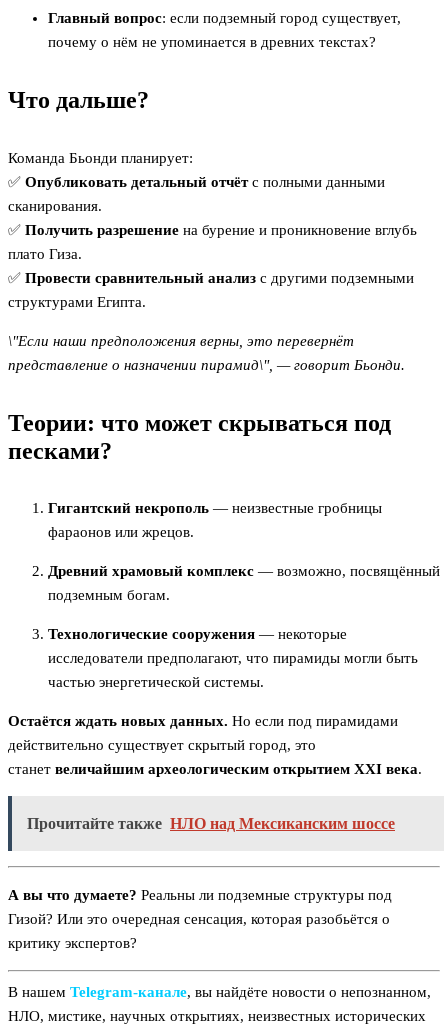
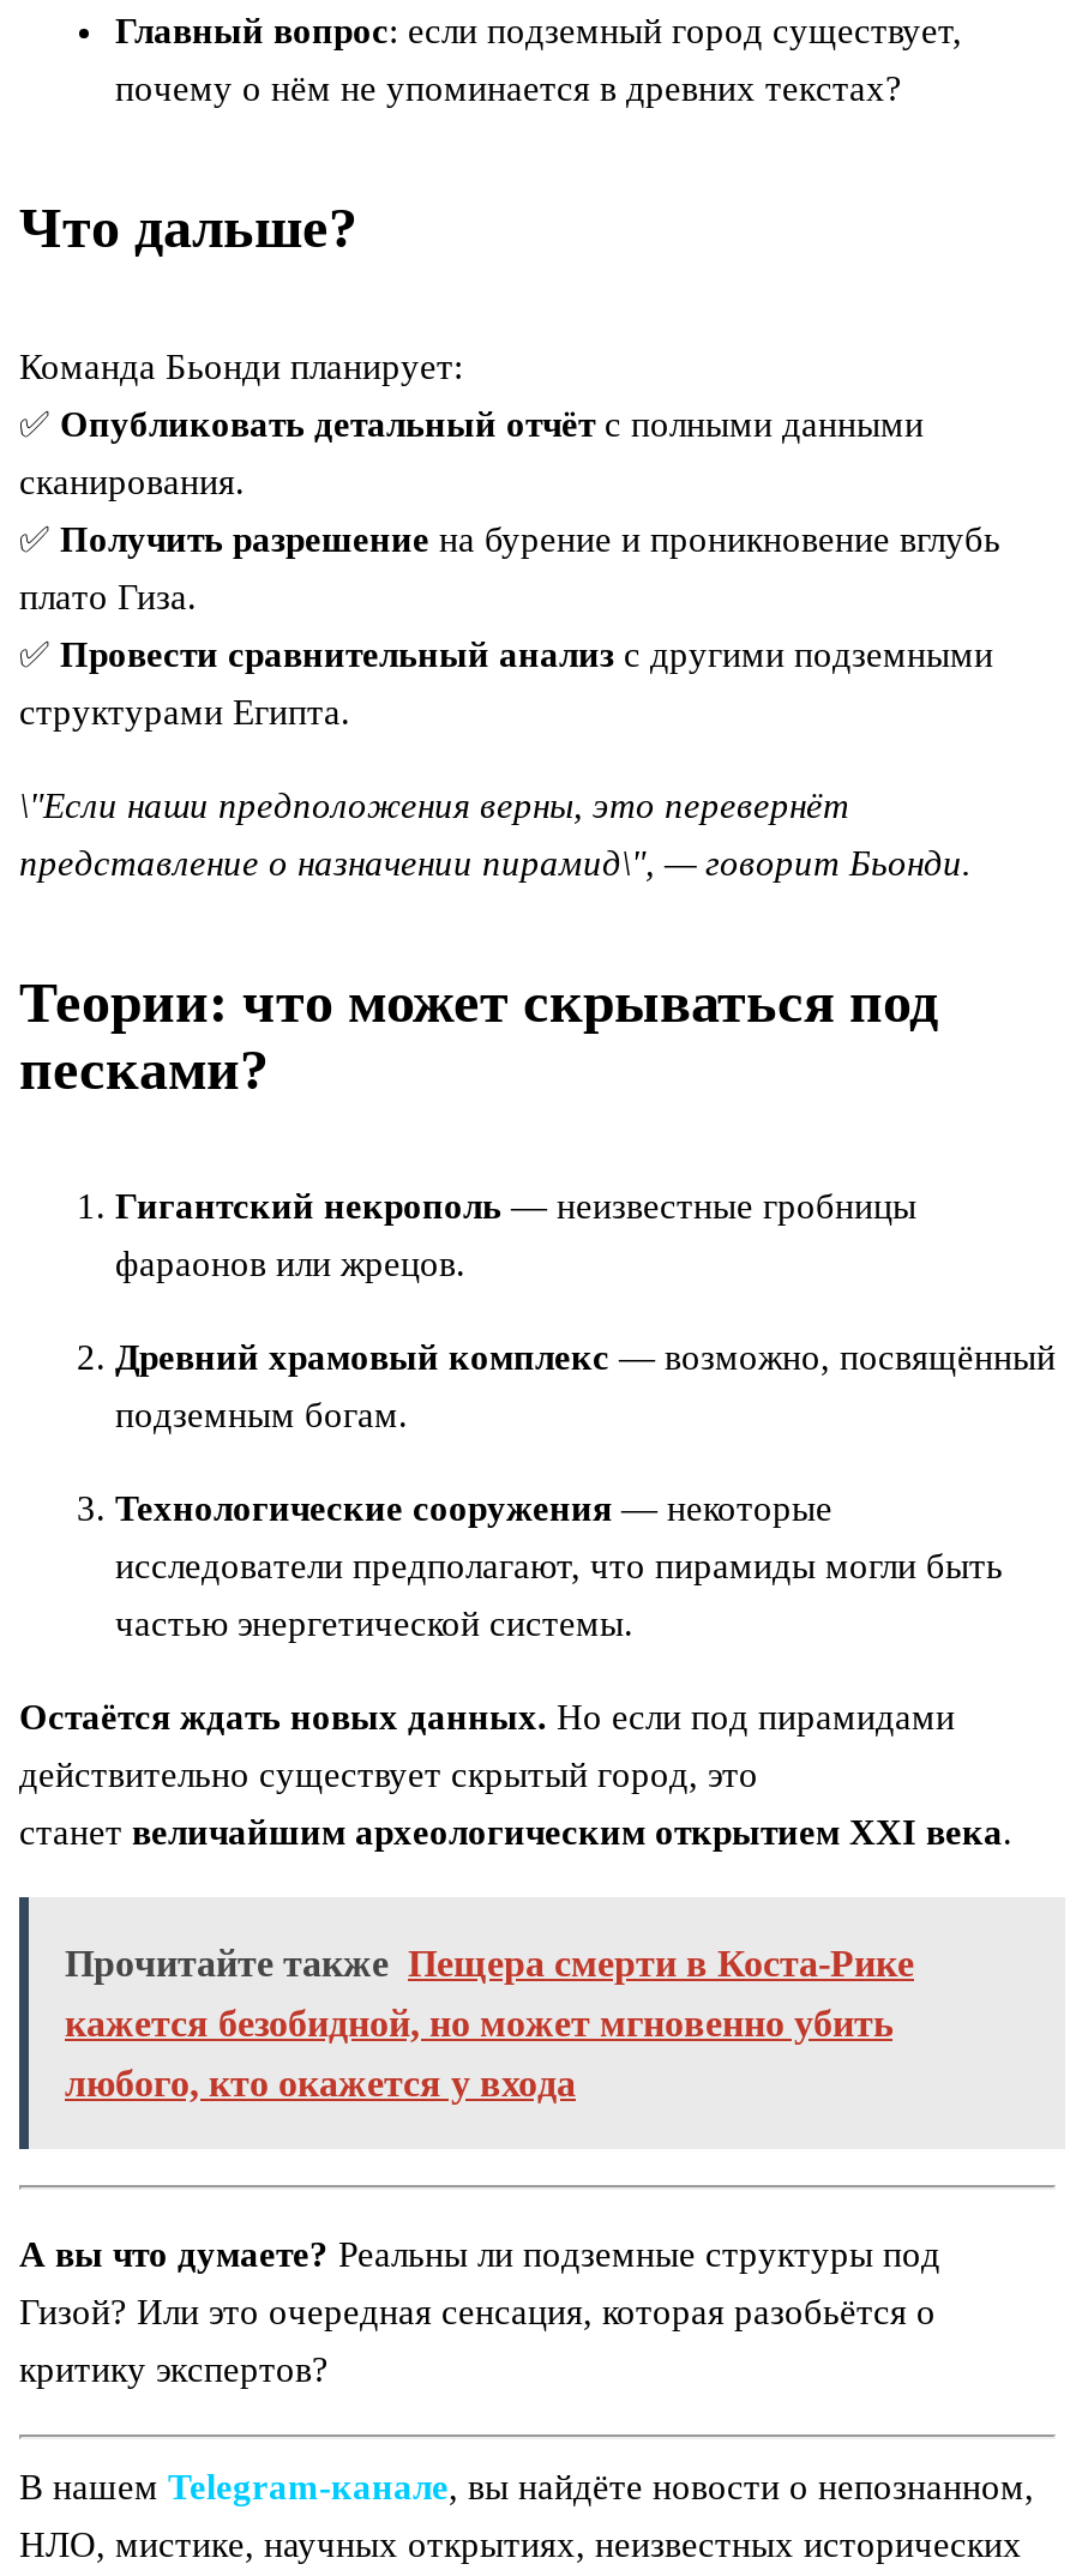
[27,815,395,832] Прочитайте также НЛО над Мексиканским шоссе -> [65,1944,914,2104] Прочитайте также Пещера смерти в Коста-Рике | кажется безобидной, но может мгновенно убить | любого, кто окажется у входа

